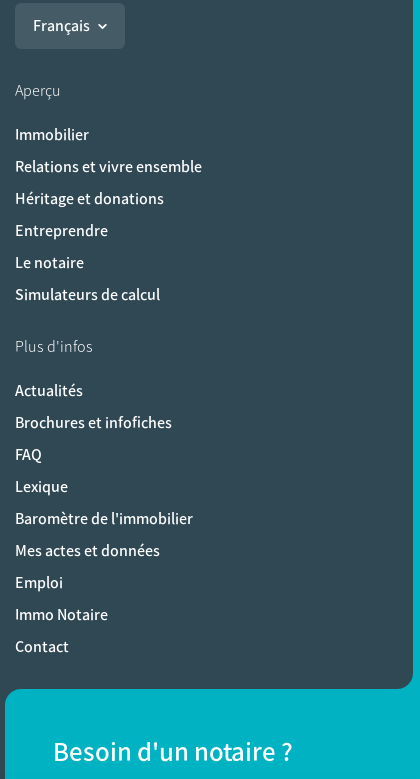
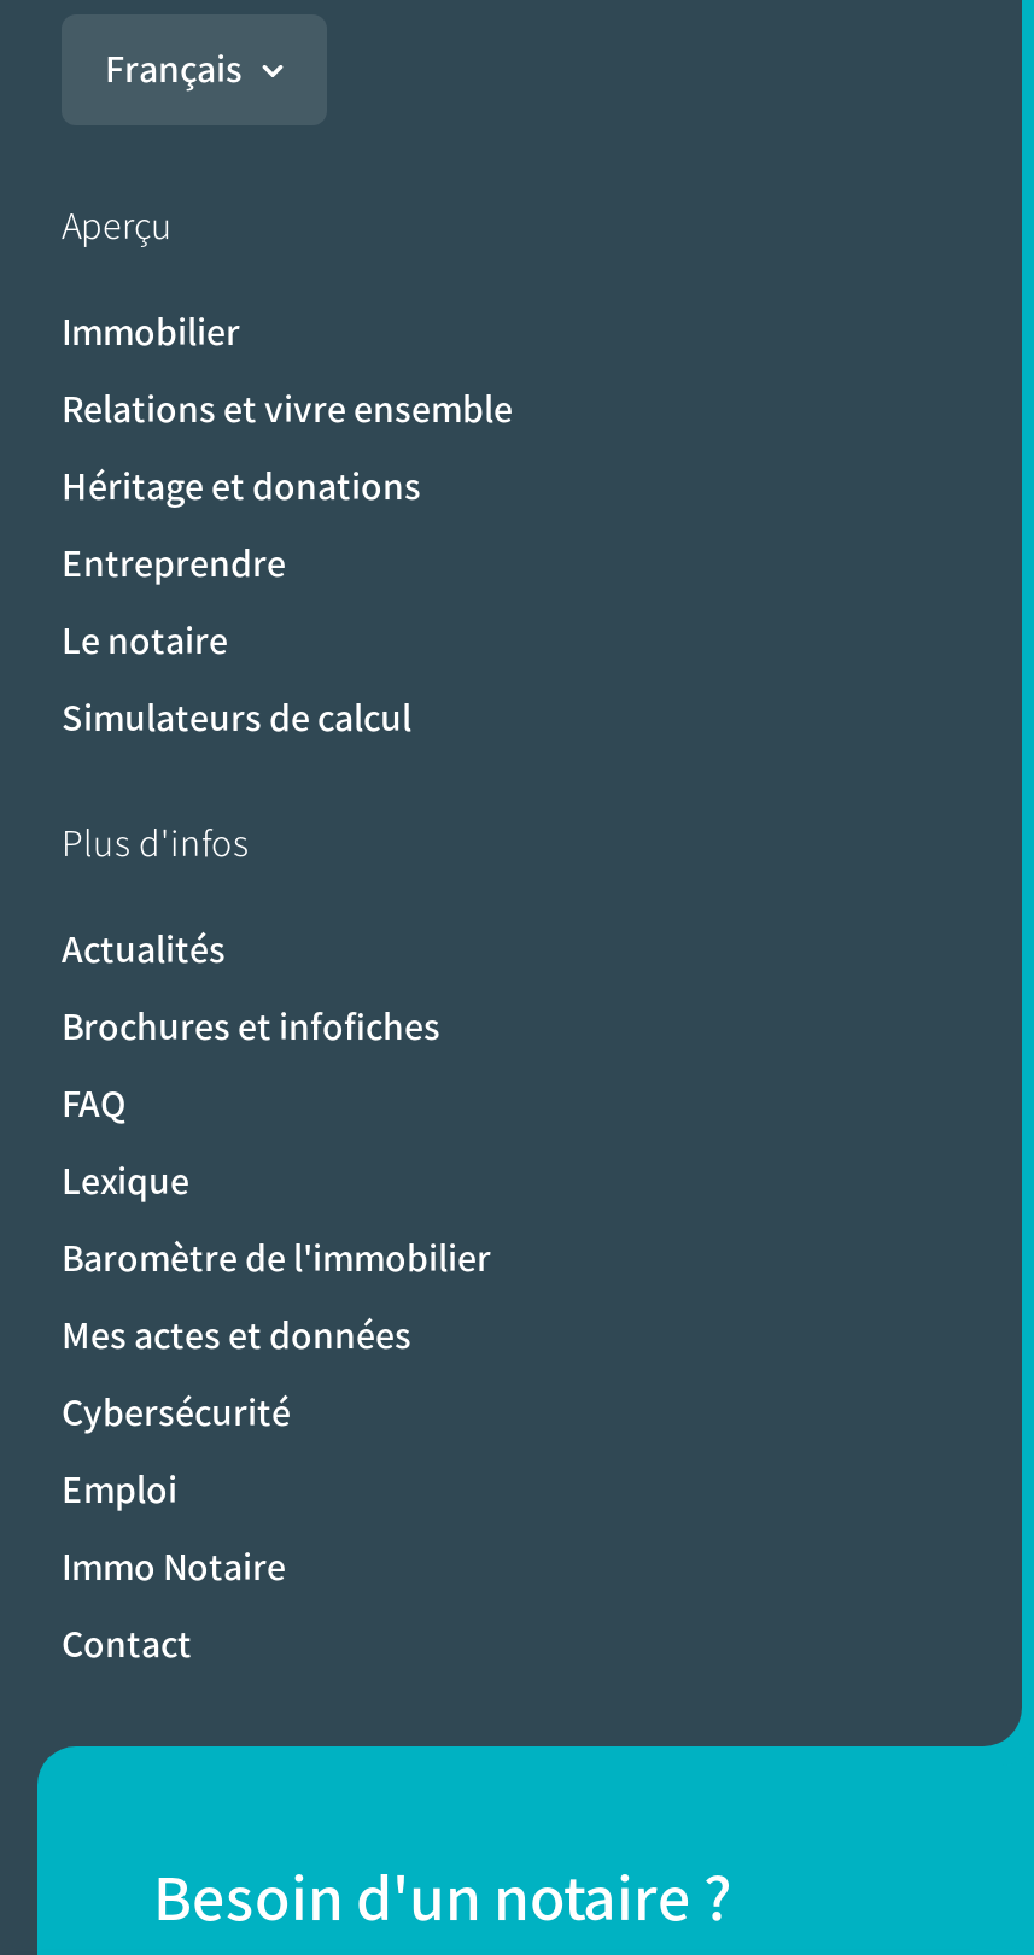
none -> [62,1389,291,1435] Cybersécurité

